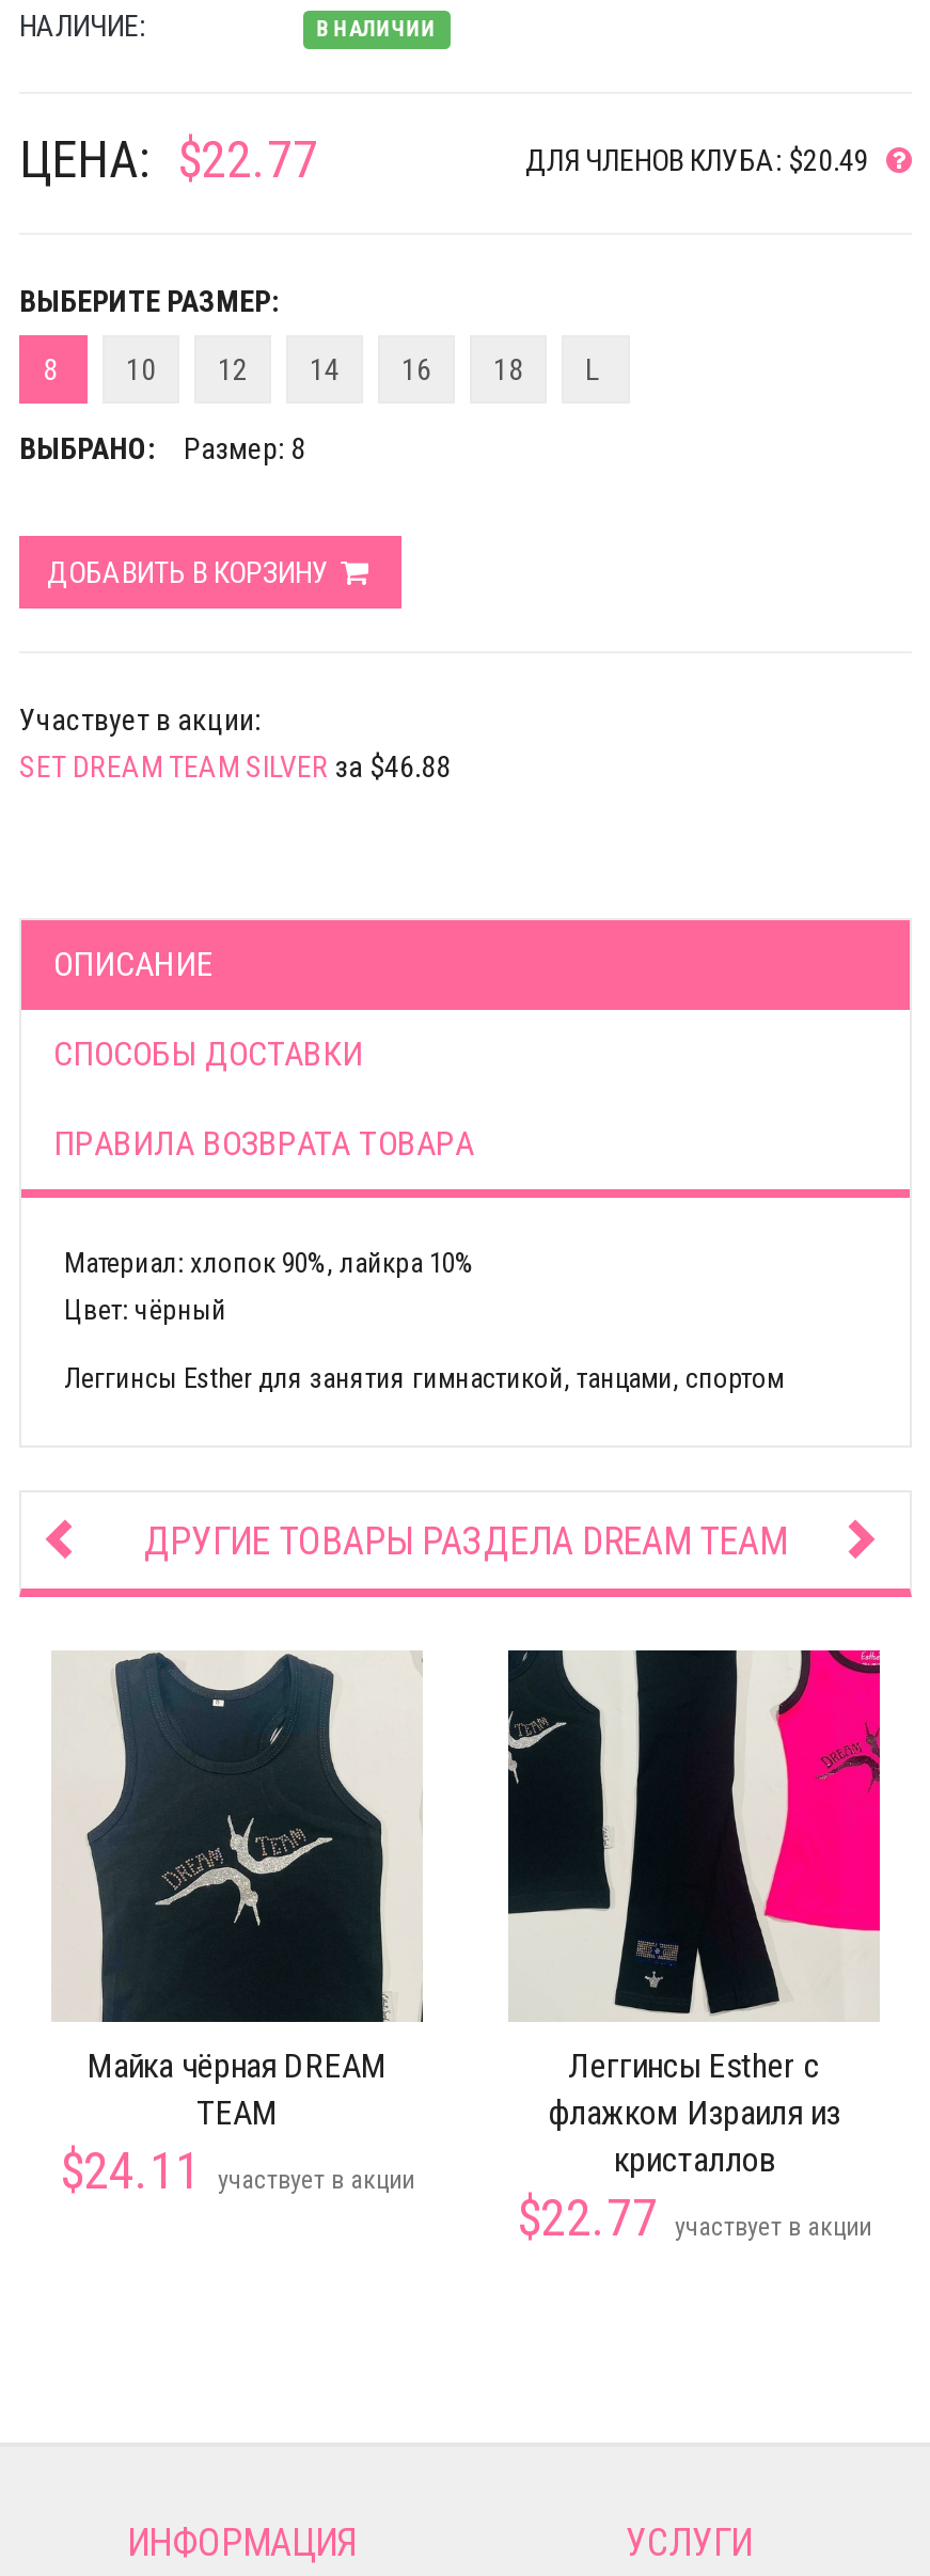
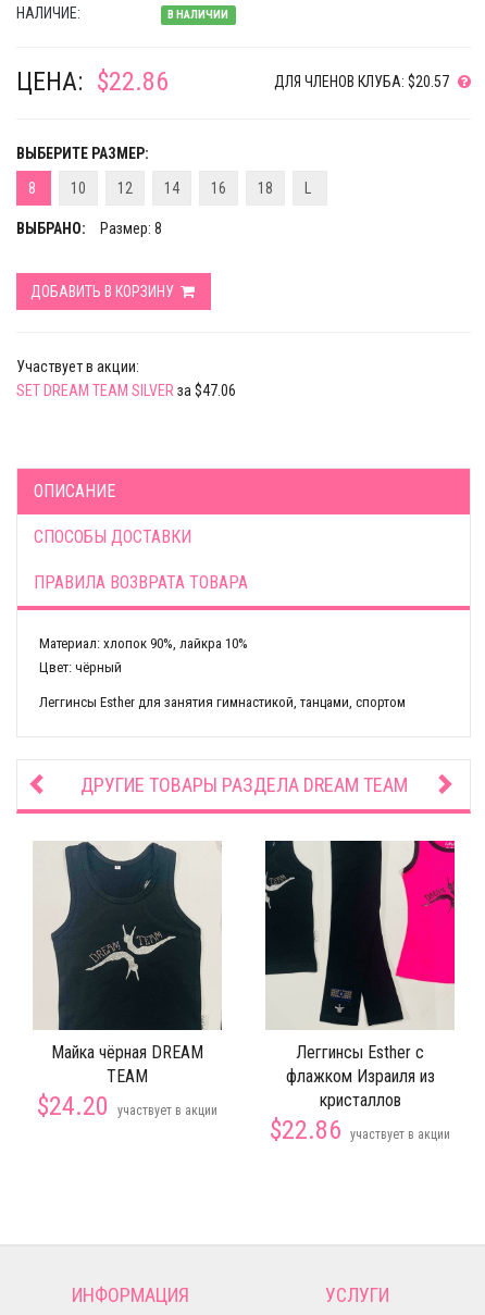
[19,130,318,190] ЦЕНА: $22.77 -> [16,66,169,97] ЦЕНА: $22.86
[525,143,869,177] ДЛЯ ЧЛЕНОВ КЛУБА: $20.49 -> [274,73,449,90] ДЛЯ ЧЛЕНОВ КЛУБА: $20.57
[19,749,451,784] SET DREAM TEAM SILVER за $46.88 -> [16,382,236,399] SET DREAM TEAM SILVER за $47.06
[60,2142,414,2201] $24.11 участвует в акции -> [37,1091,217,1121] $24.20 участвует в акции
[517,2188,871,2248] $22.77 участвует в акции -> [270,1115,450,1145] $22.86 участвует в акции

